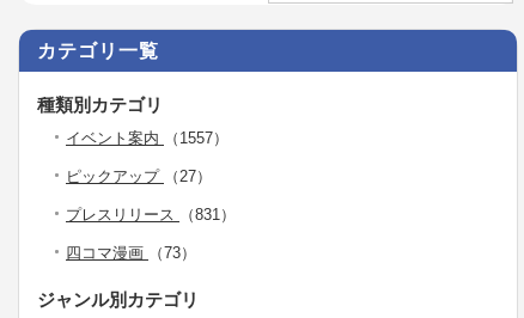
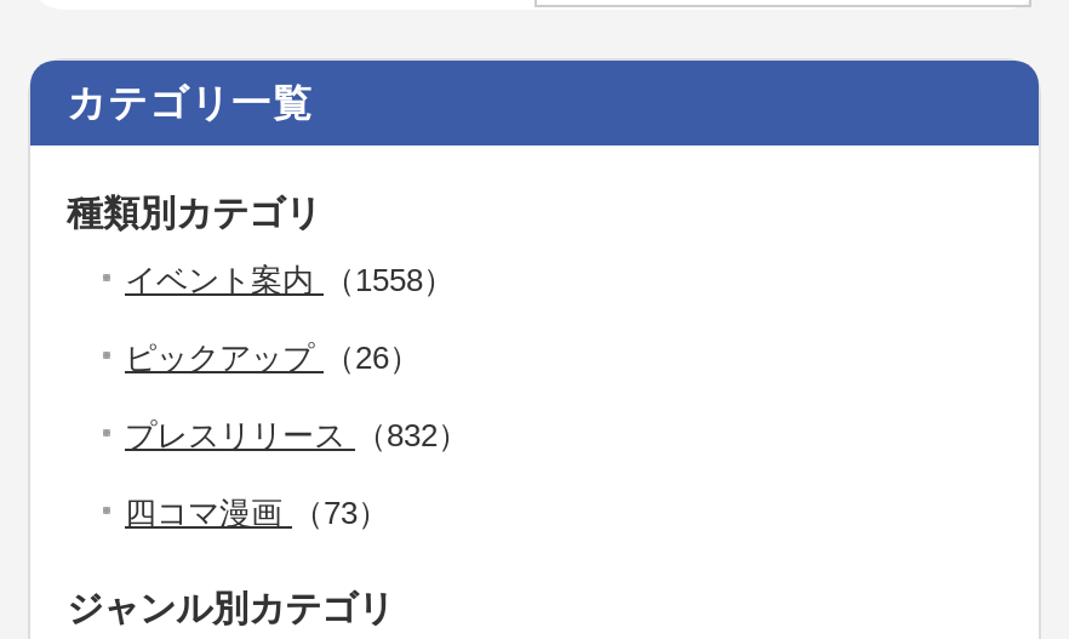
[66,129,229,146] イベント案内（1557） -> [125,261,455,297] イベント案内（1558）
[66,167,212,185] ピックアップ（27） -> [125,338,421,375] ピックアップ（26）
[66,205,236,223] プレスリリース（831） -> [125,416,469,452] プレスリリース（832）

